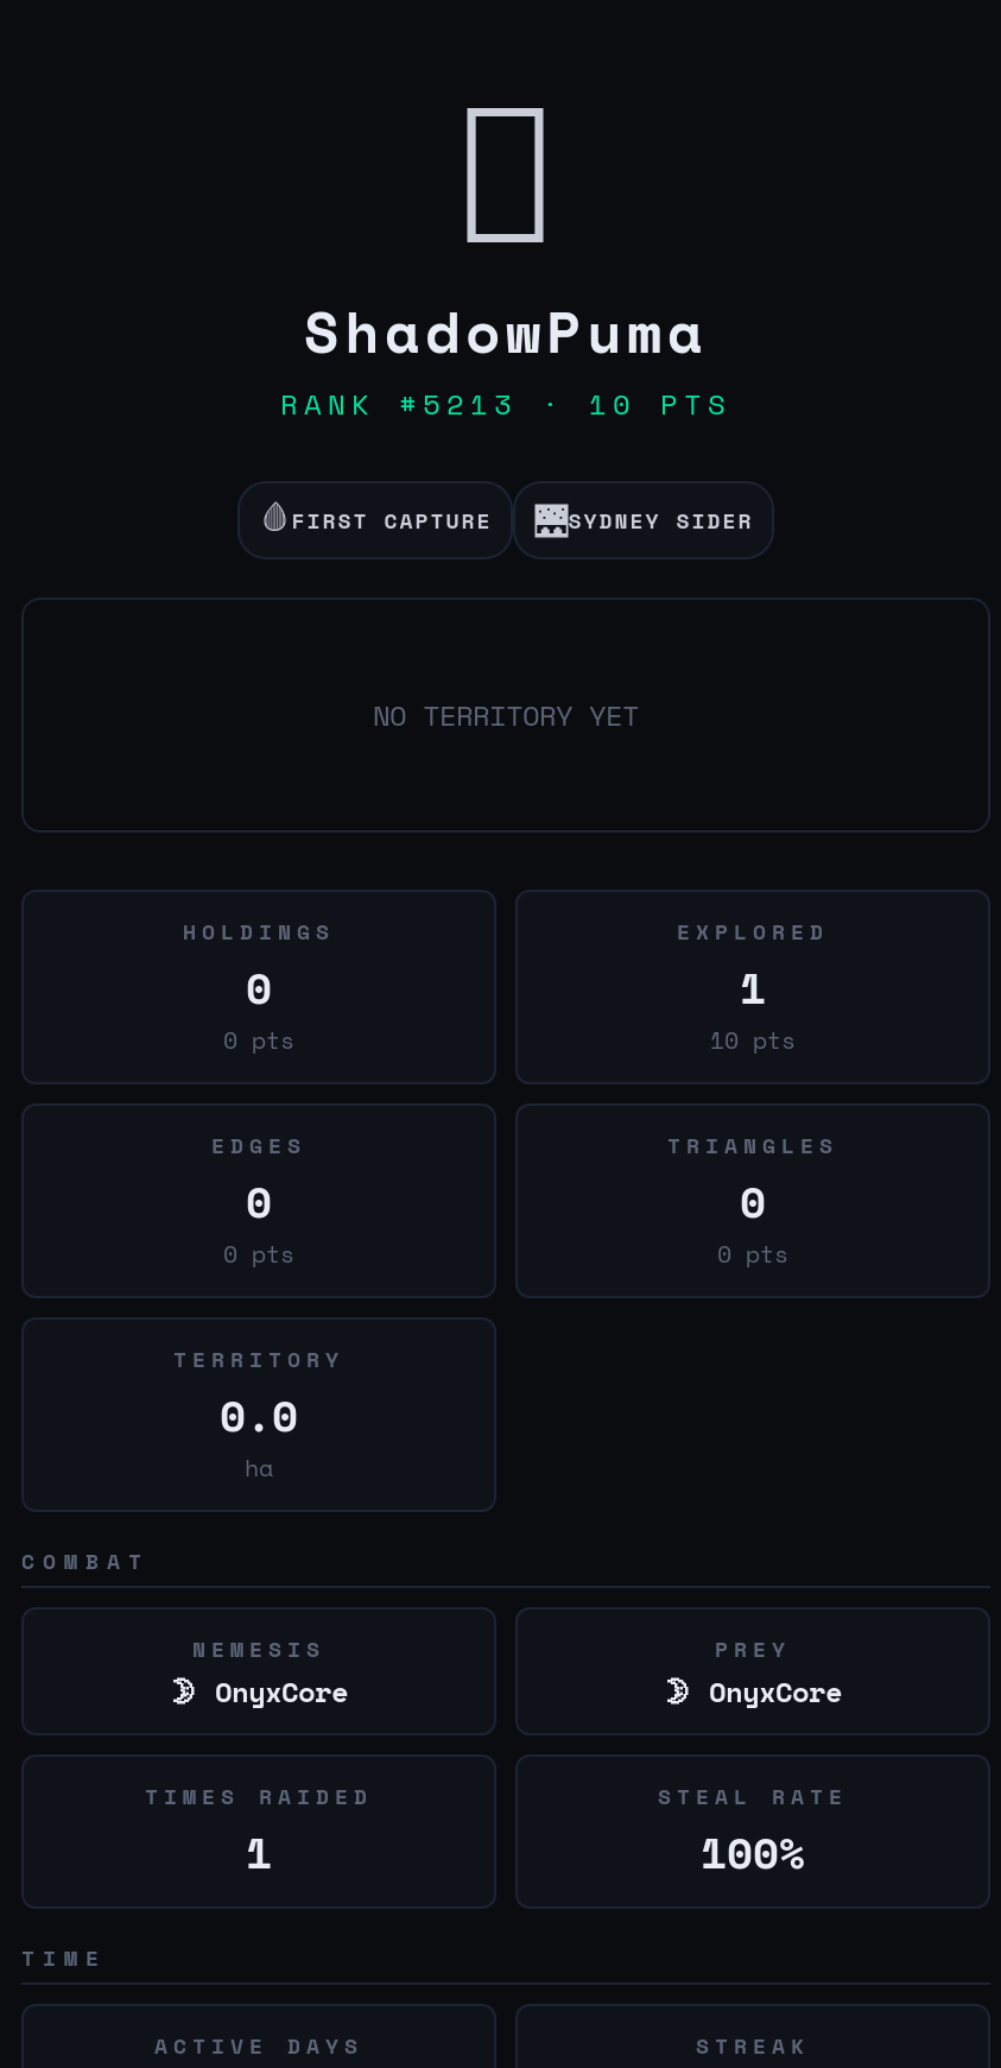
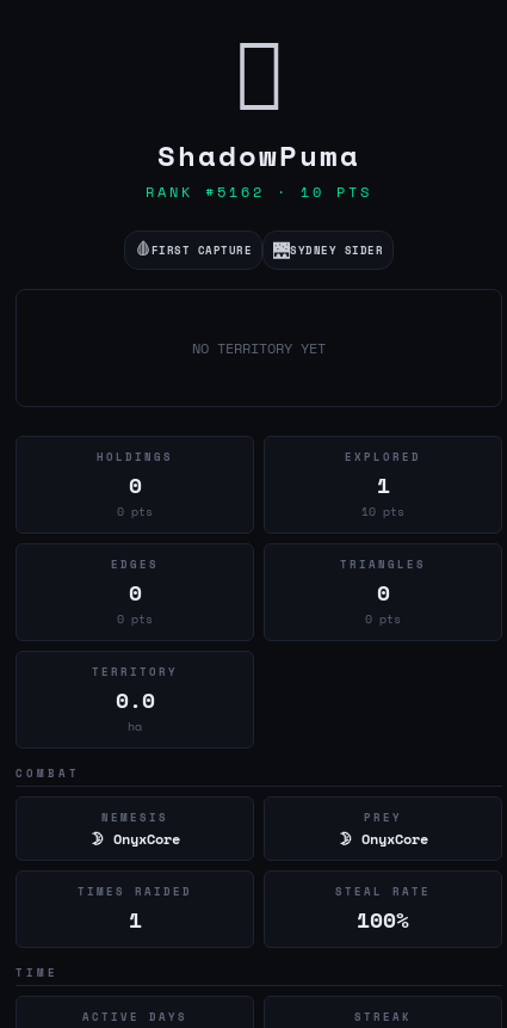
[280,384,731,424] RANK #5213 · 10 PTS -> [146,181,372,202] RANK #5162 · 10 PTS

